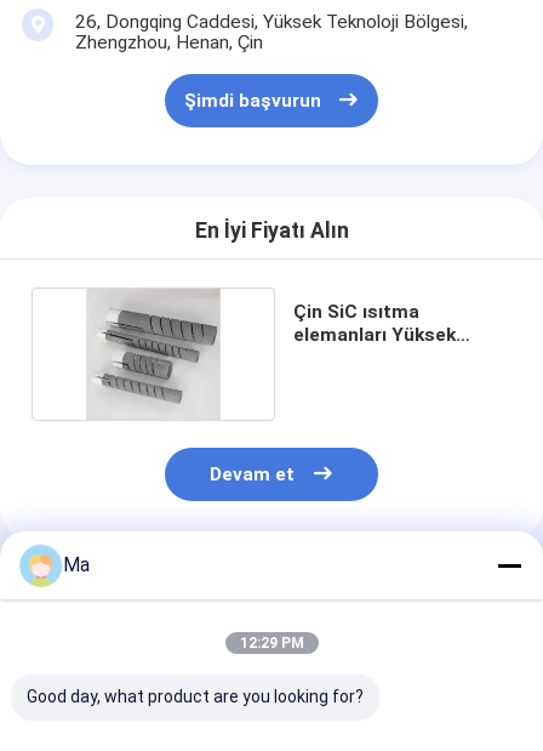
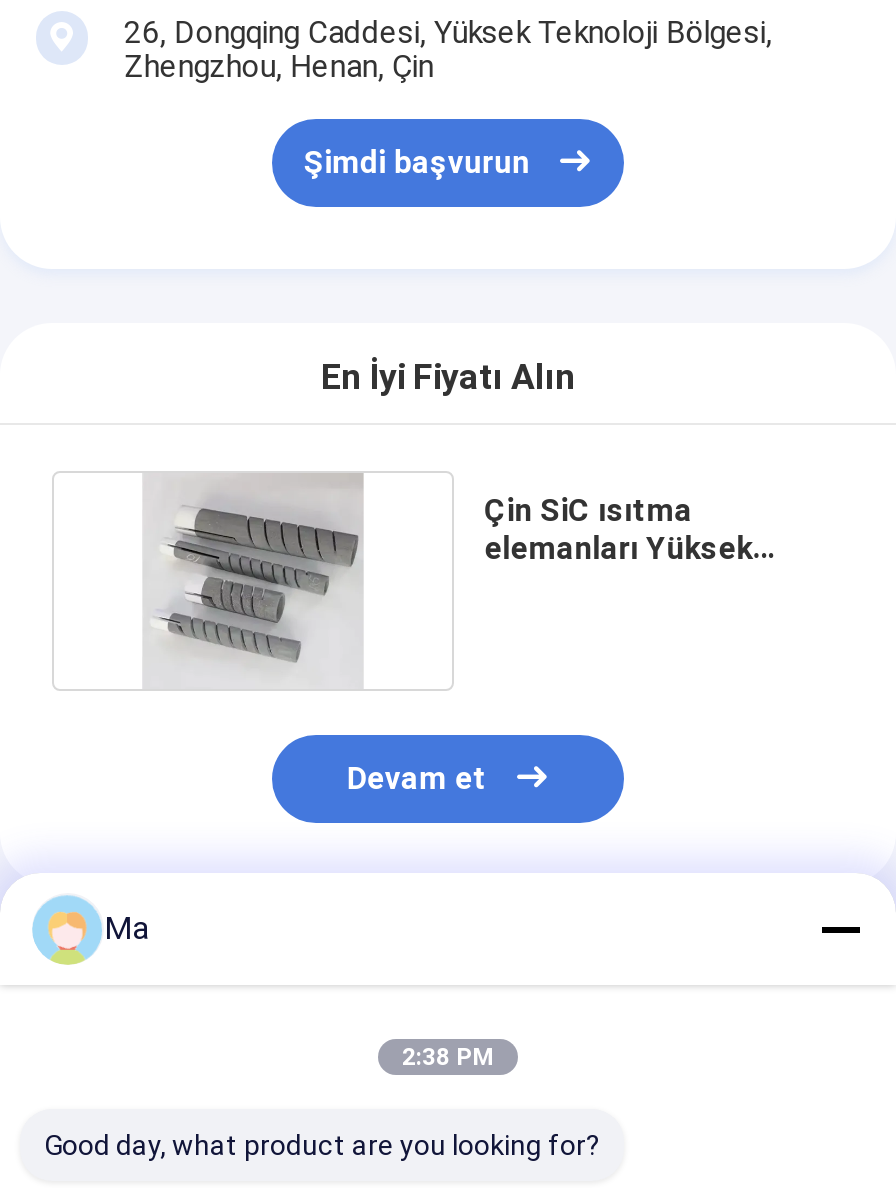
[239,635,304,652] 12:29 PM -> [402,1043,494,1071] 2:38 PM

